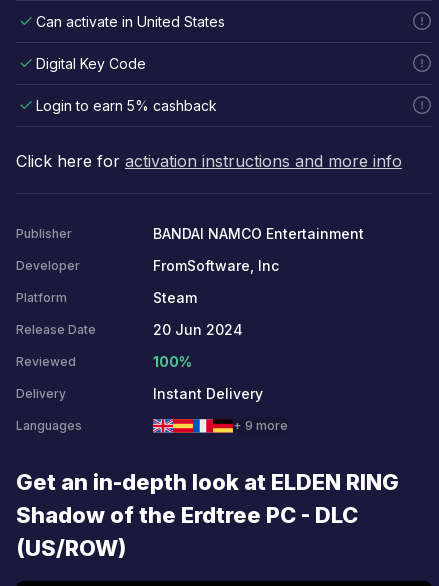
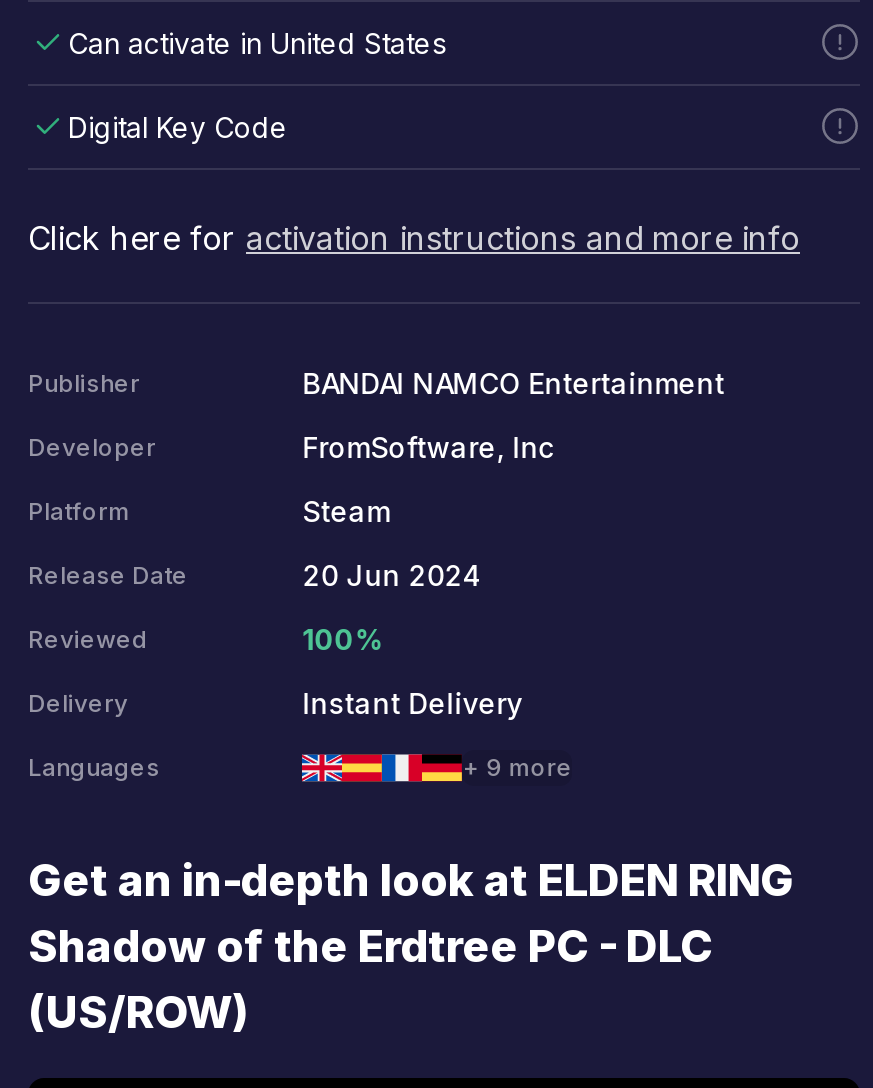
[36,97,217,114] Login to earn 5% cashback -> none

